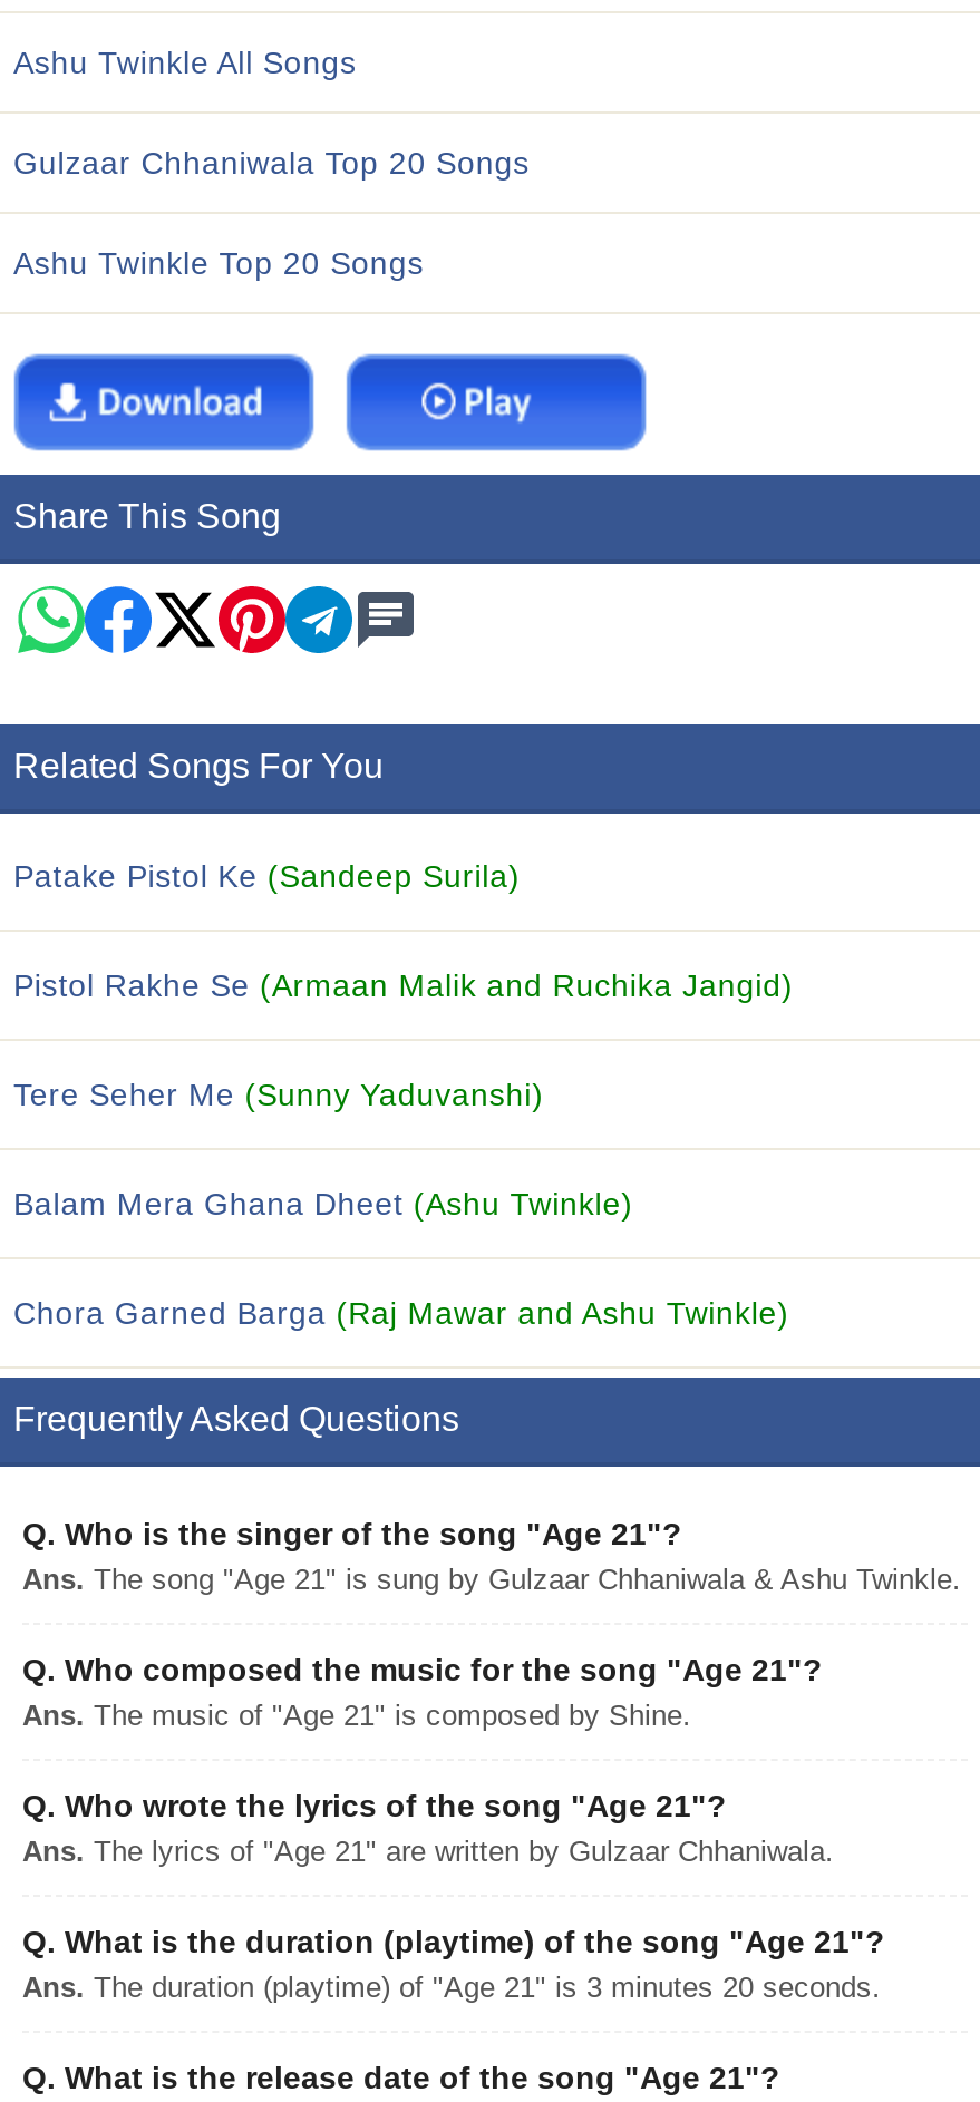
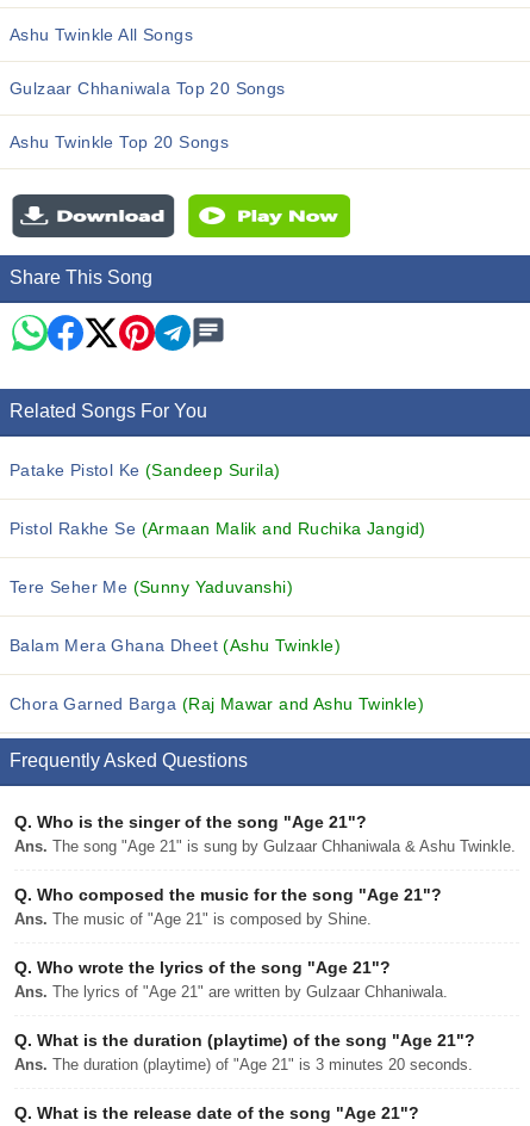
[13,352,321,452] [image] -> [11,191,175,242] [image]
[346,352,651,452] [image] -> [187,191,351,242] [image]

